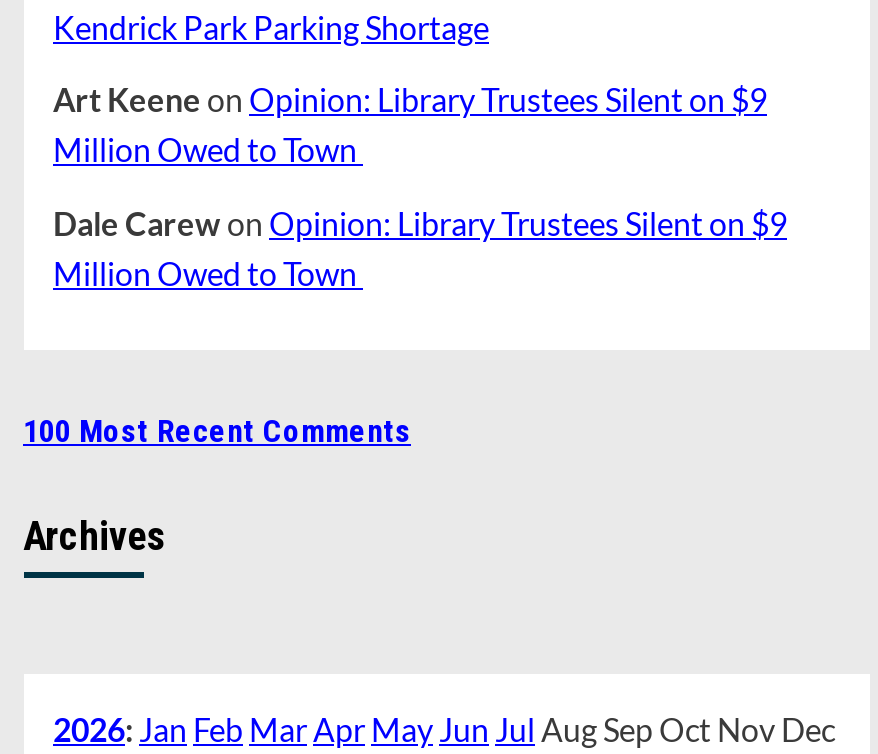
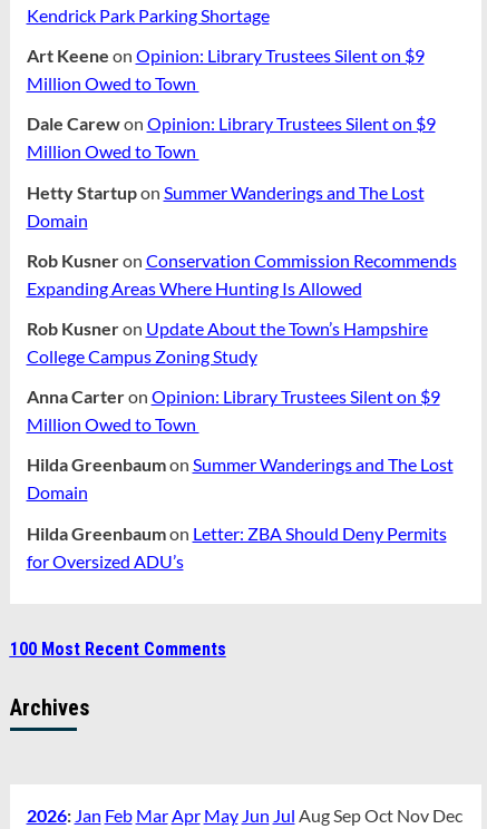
none -> [26,181,456,571] Hetty Startup on Summer Wanderings and The Lost | Domain | Rob Kusner on Conservation Commission Recommends | Expanding Areas Where Hunting Is Allowed | Rob Kusner on Update About the Town’s Hampshire | College Campus Zoning Study | Anna Carter on Opinion: Library Trustees Silent on $9 | Million Owed to Town | Hilda Greenbaum on Summer Wanderings and The Lost | Domain | Hilda Greenbaum on Letter: ZBA Should Deny Permits | for Oversized ADU’s

